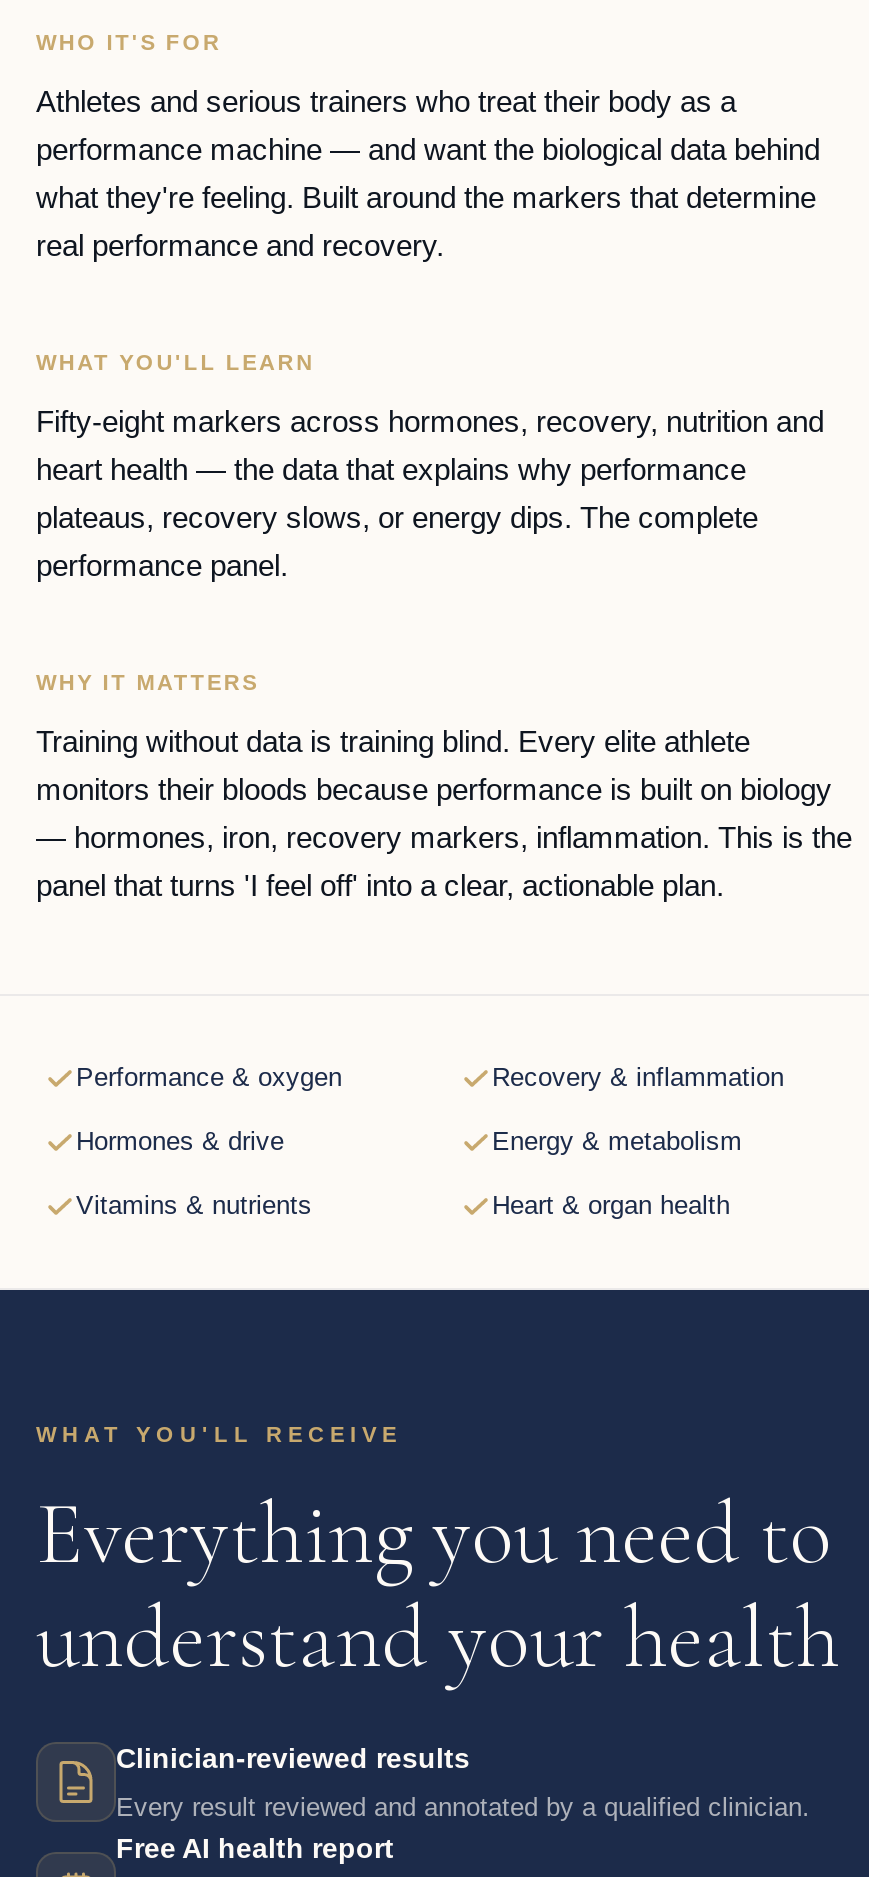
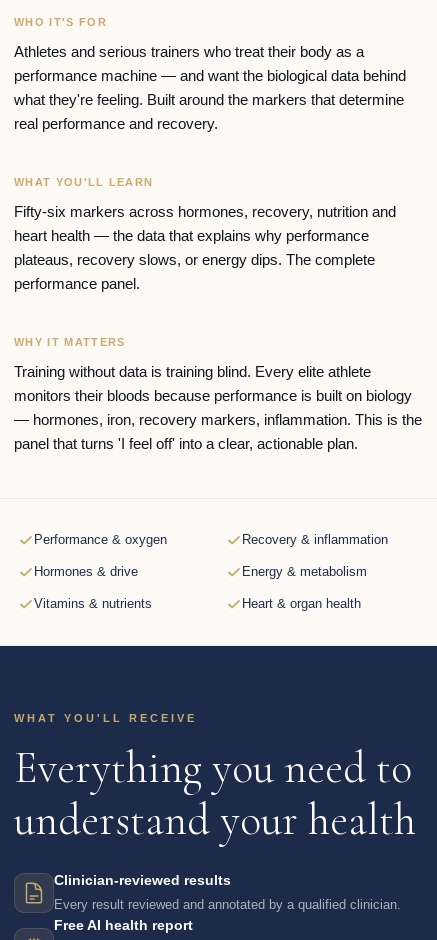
[36,403,824,437] Fifty-eight markers across hormones, recovery, nutrition and -> [14,203,396,220] Fifty-six markers across hormones, recovery, nutrition and

